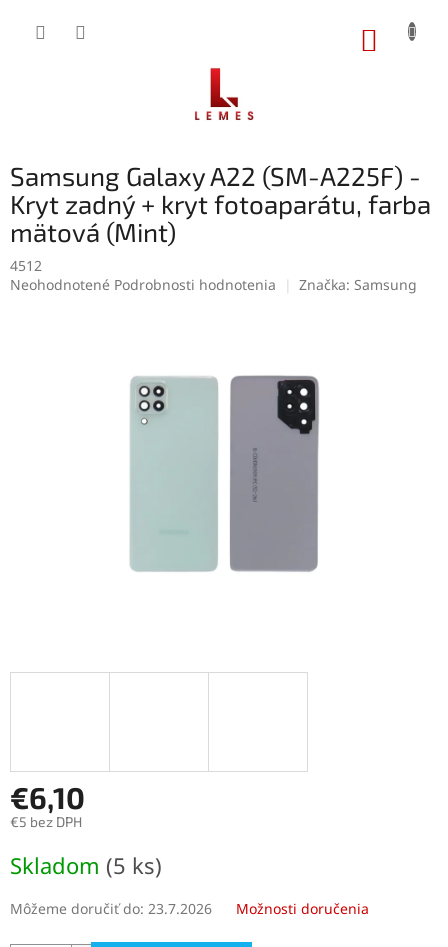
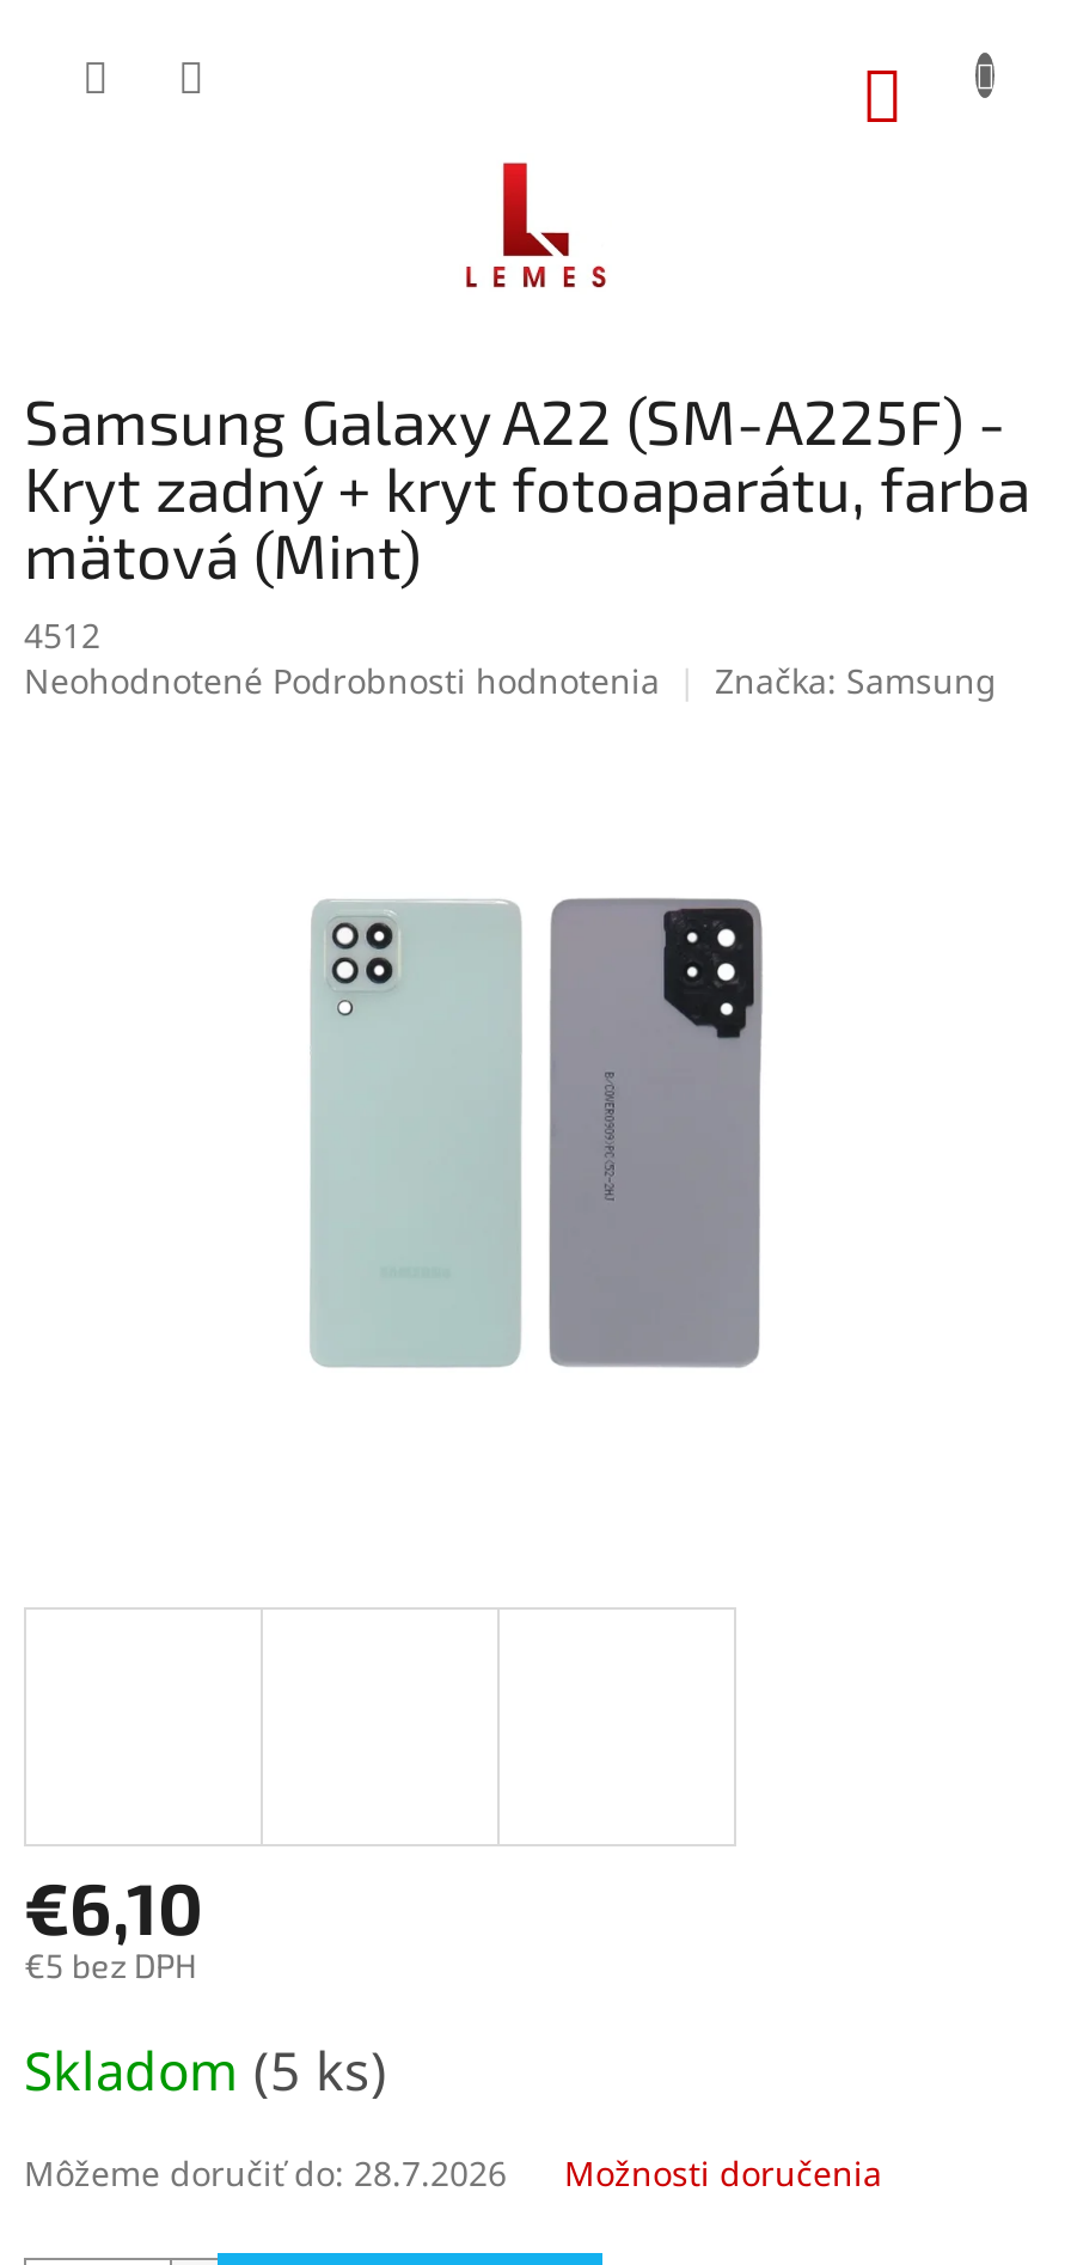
[10,899,212,918] Môžeme doručiť do: 23.7.2026 -> [24,2151,507,2197] Môžeme doručiť do: 28.7.2026

